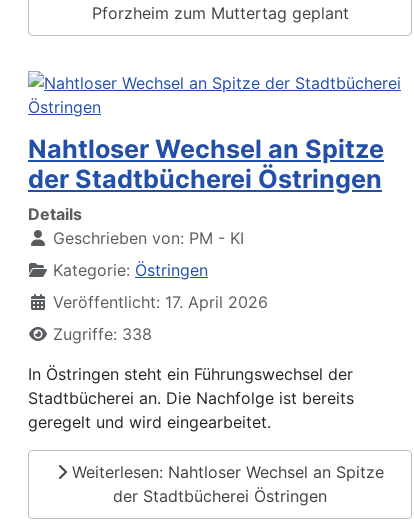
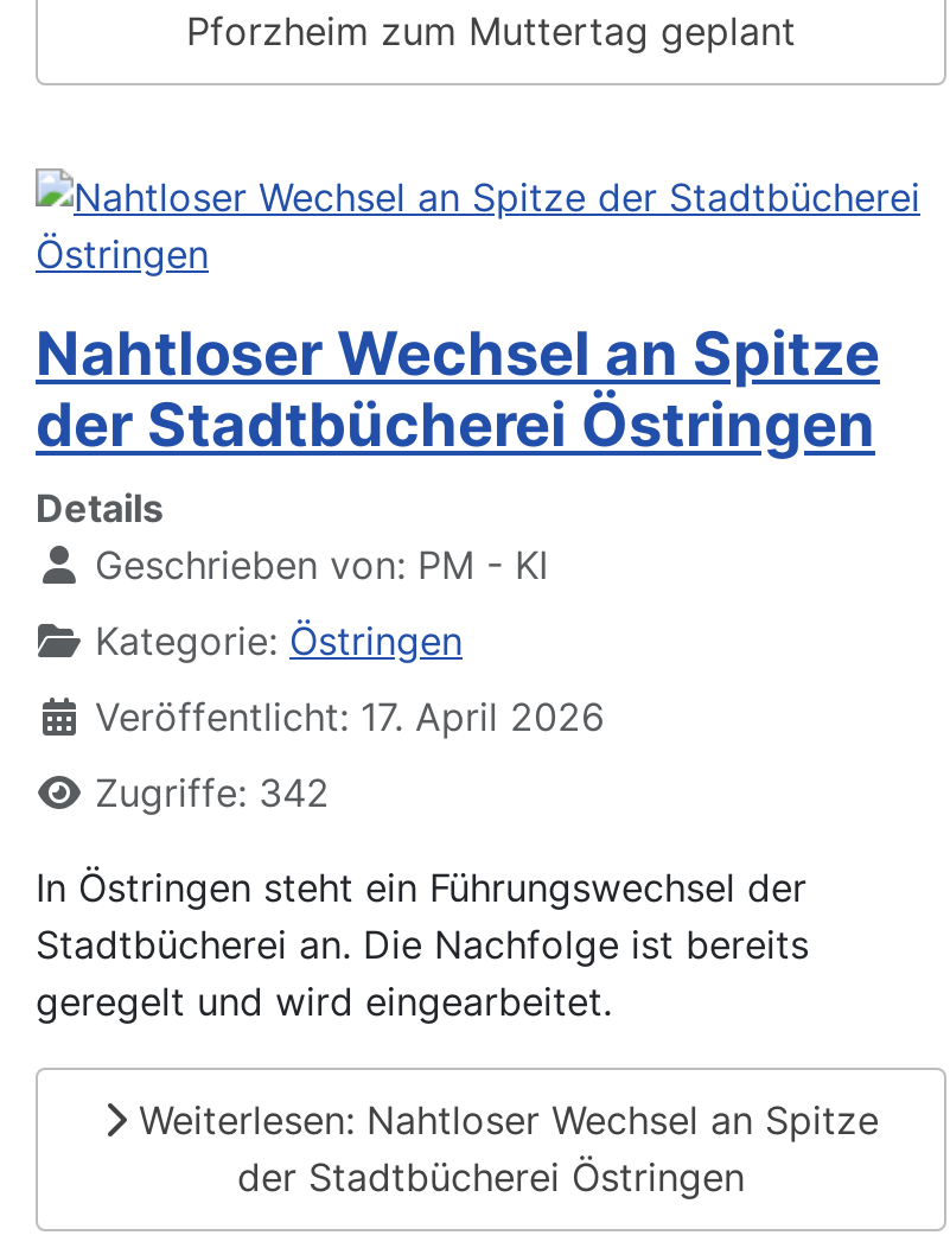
[53,324,152,344] Zugriffe: 338 -> [95,768,330,816] Zugriffe: 342

